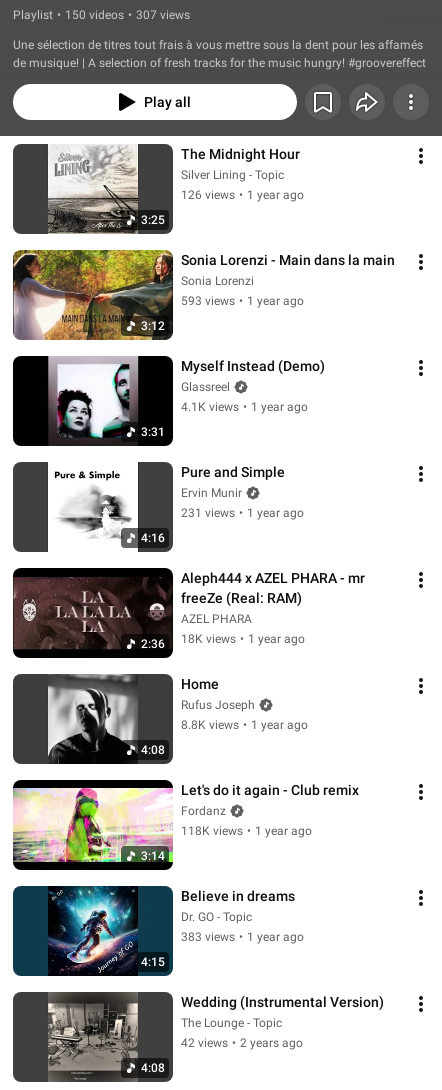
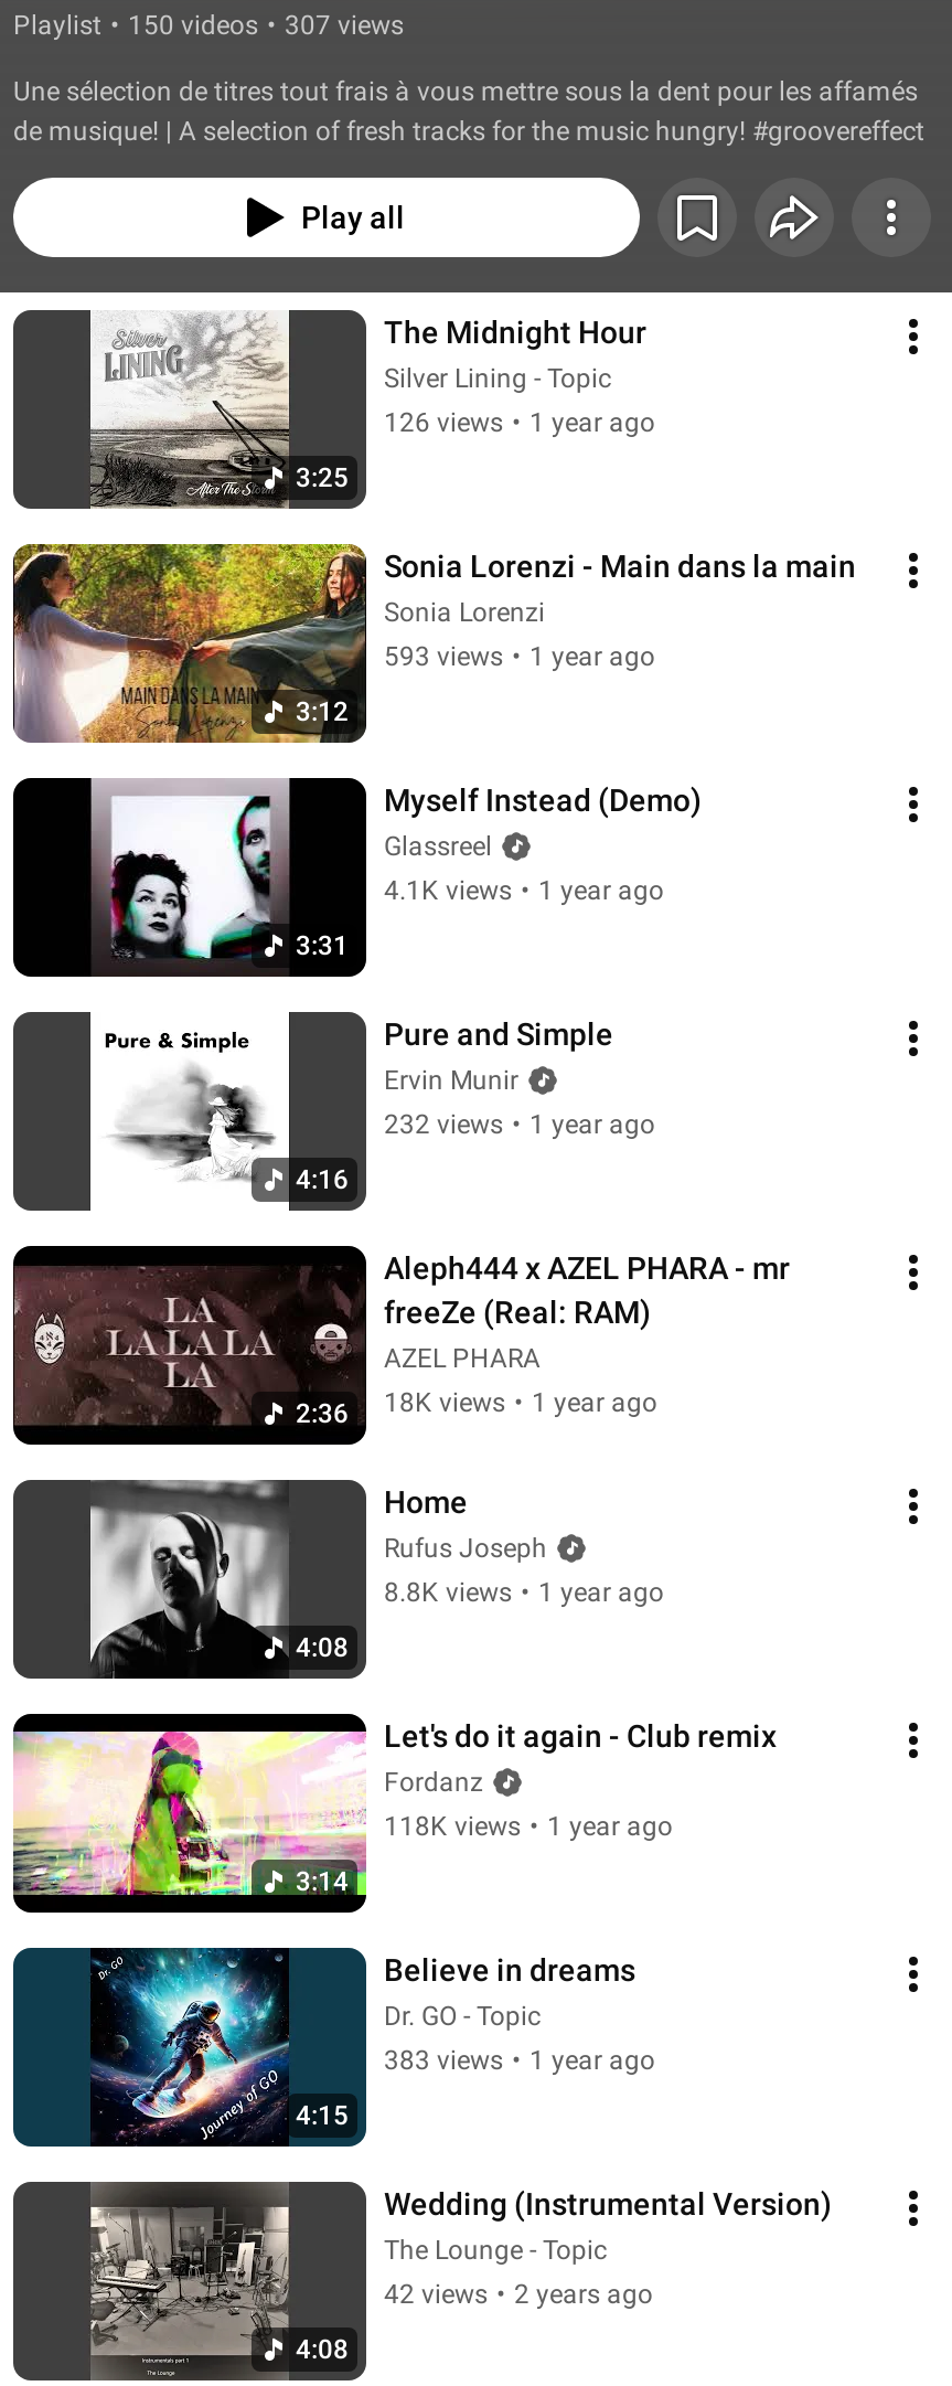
[181,506,304,520] 231 views • 1 year ago -> [384,1109,655,1140] 232 views • 1 year ago

